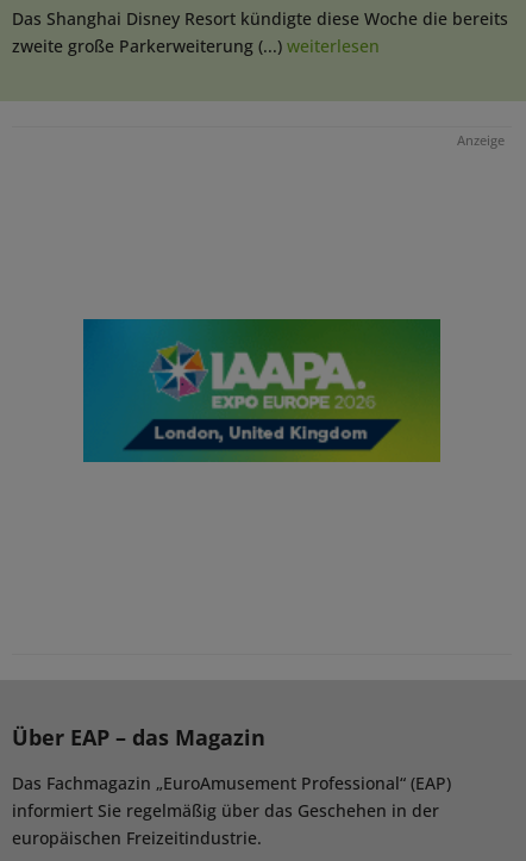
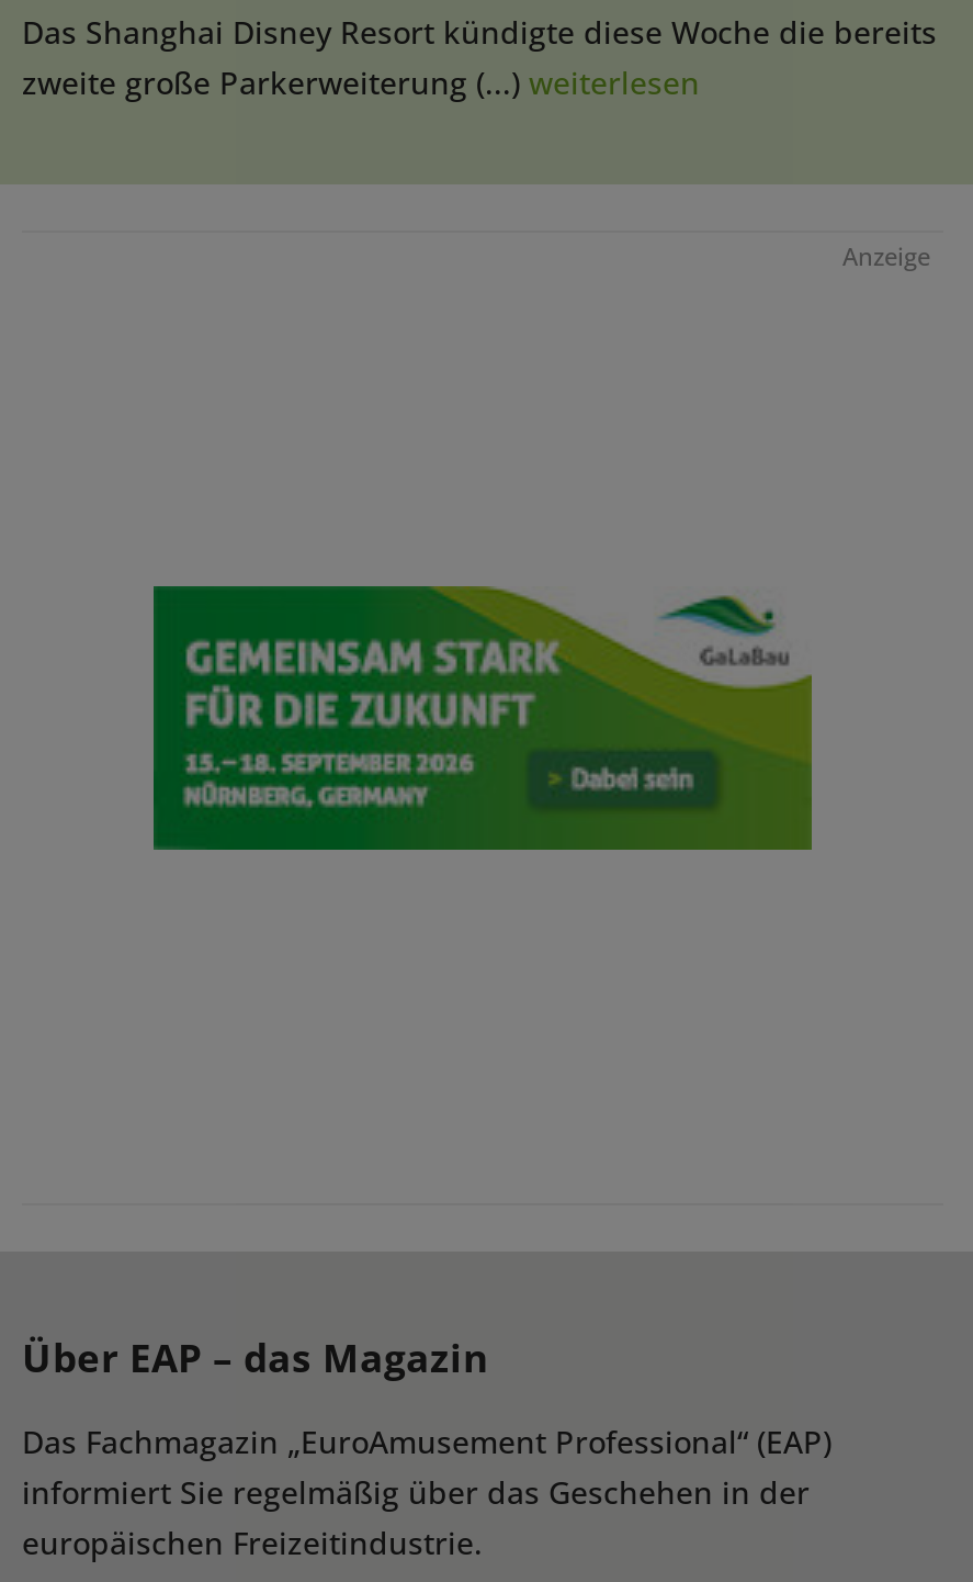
[82,318,442,463] [image] -> [151,584,812,852] [image]

